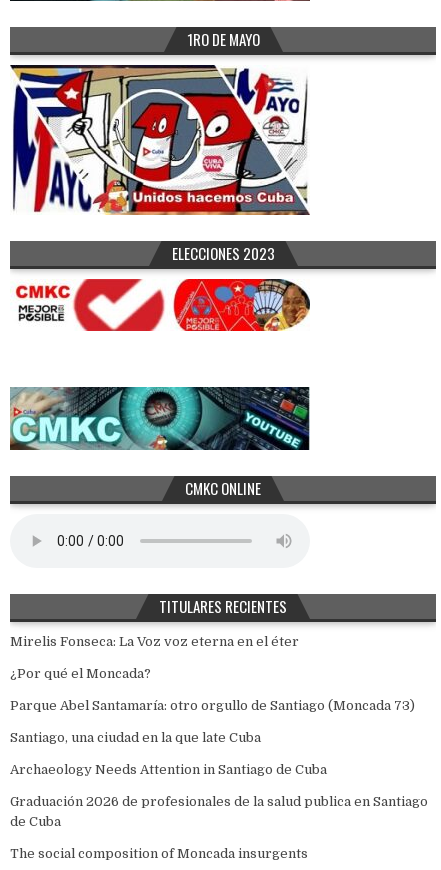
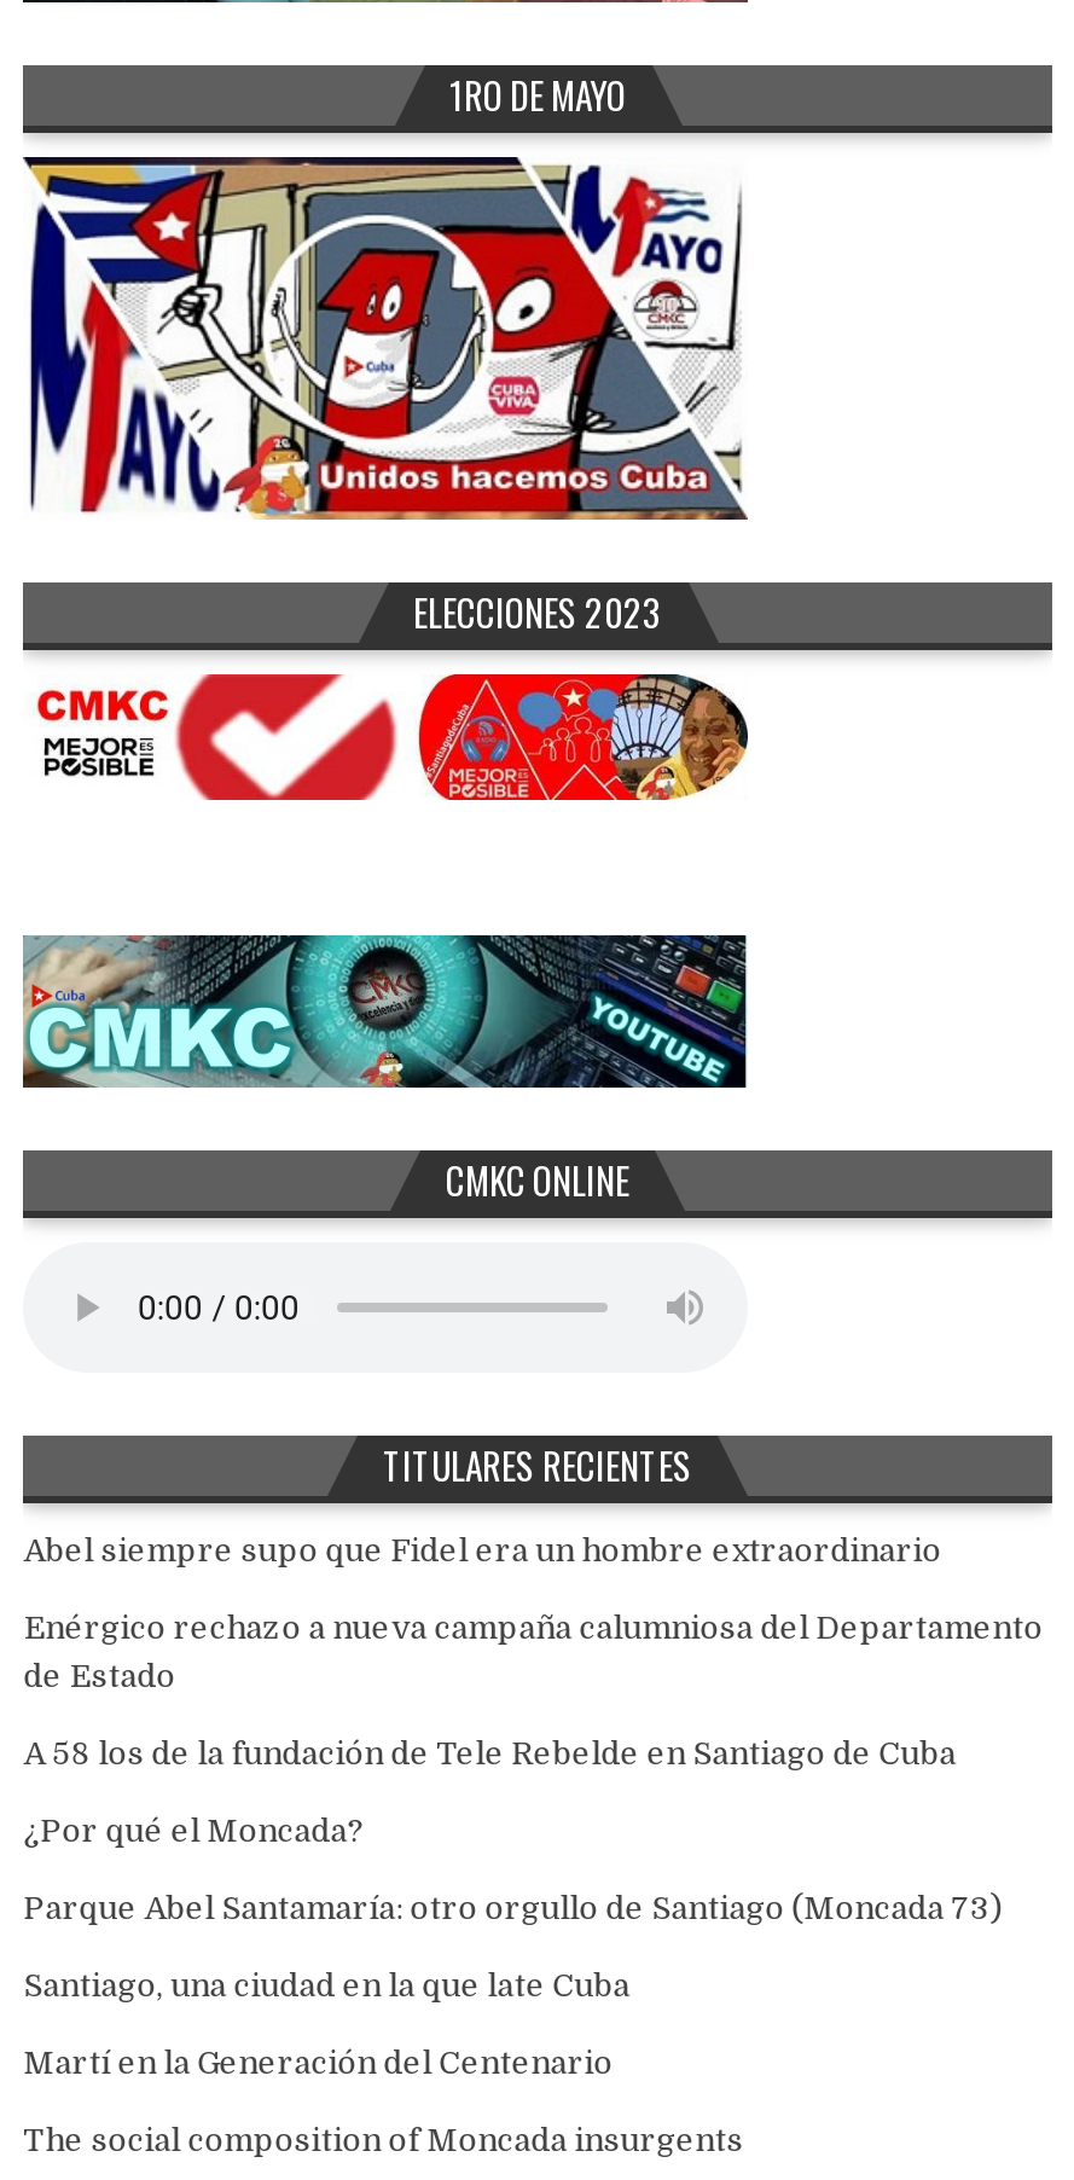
[10,634,299,649] Mirelis Fonseca: La Voz voz eterna en el éter -> [23,1533,1043,1772] Abel siempre supo que Fidel era un hombre extraordinario | Enérgico rechazo a nueva campaña calumniosa del Departamento | de Estado | A 58 los de la fundación de Tele Rebelde en Santiago de Cuba
moved [10,666,415,745] -> [23,1813,1002,2004]: ¿Por qué el Moncada? | Parque Abel Santamaría: otro orgullo de Santiago (Moncada 73) | Santiago, una ciudad en la que late Cuba
[10,762,428,829] Archaeology Needs Attention in Santiago de Cuba | Graduación 2026 de profesionales de la salud publica en Santiago | de Cuba -> [23,2045,613,2081] Martí en la Generación del Centenario

